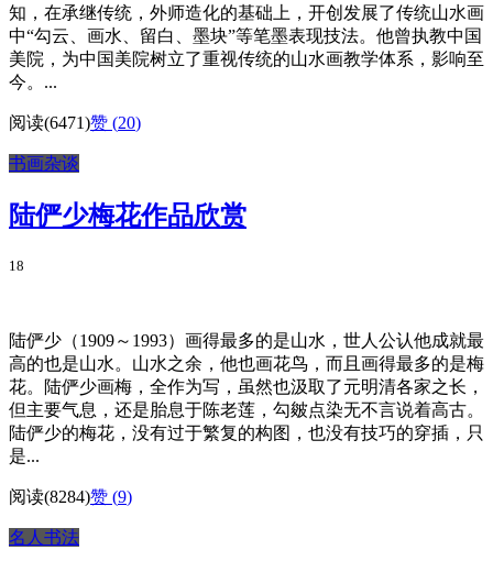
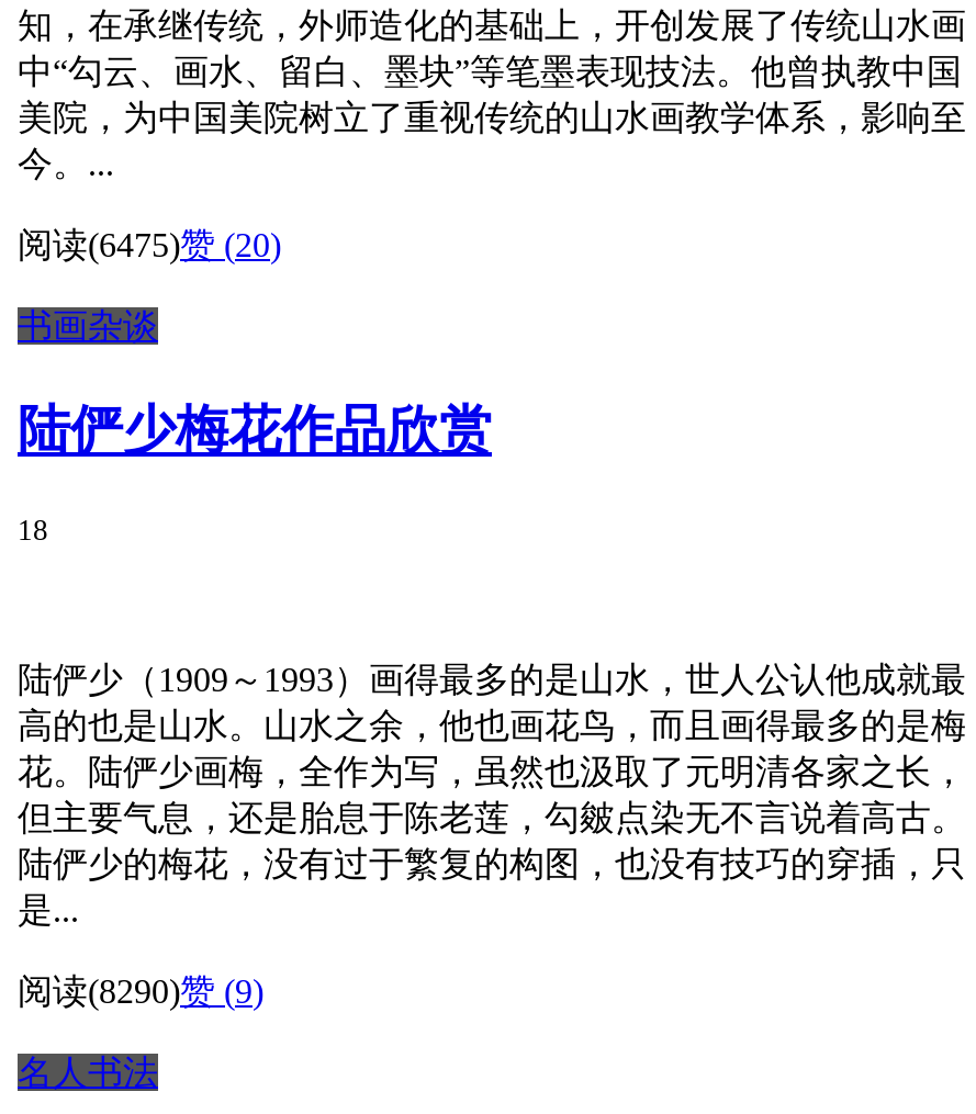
[9,114,141,132] 阅读(6471)赞 (20) -> [18,227,281,264] 阅读(6475)赞 (20)
[9,487,132,506] 阅读(8284)赞 (9) -> [18,973,263,1010] 阅读(8290)赞 (9)

